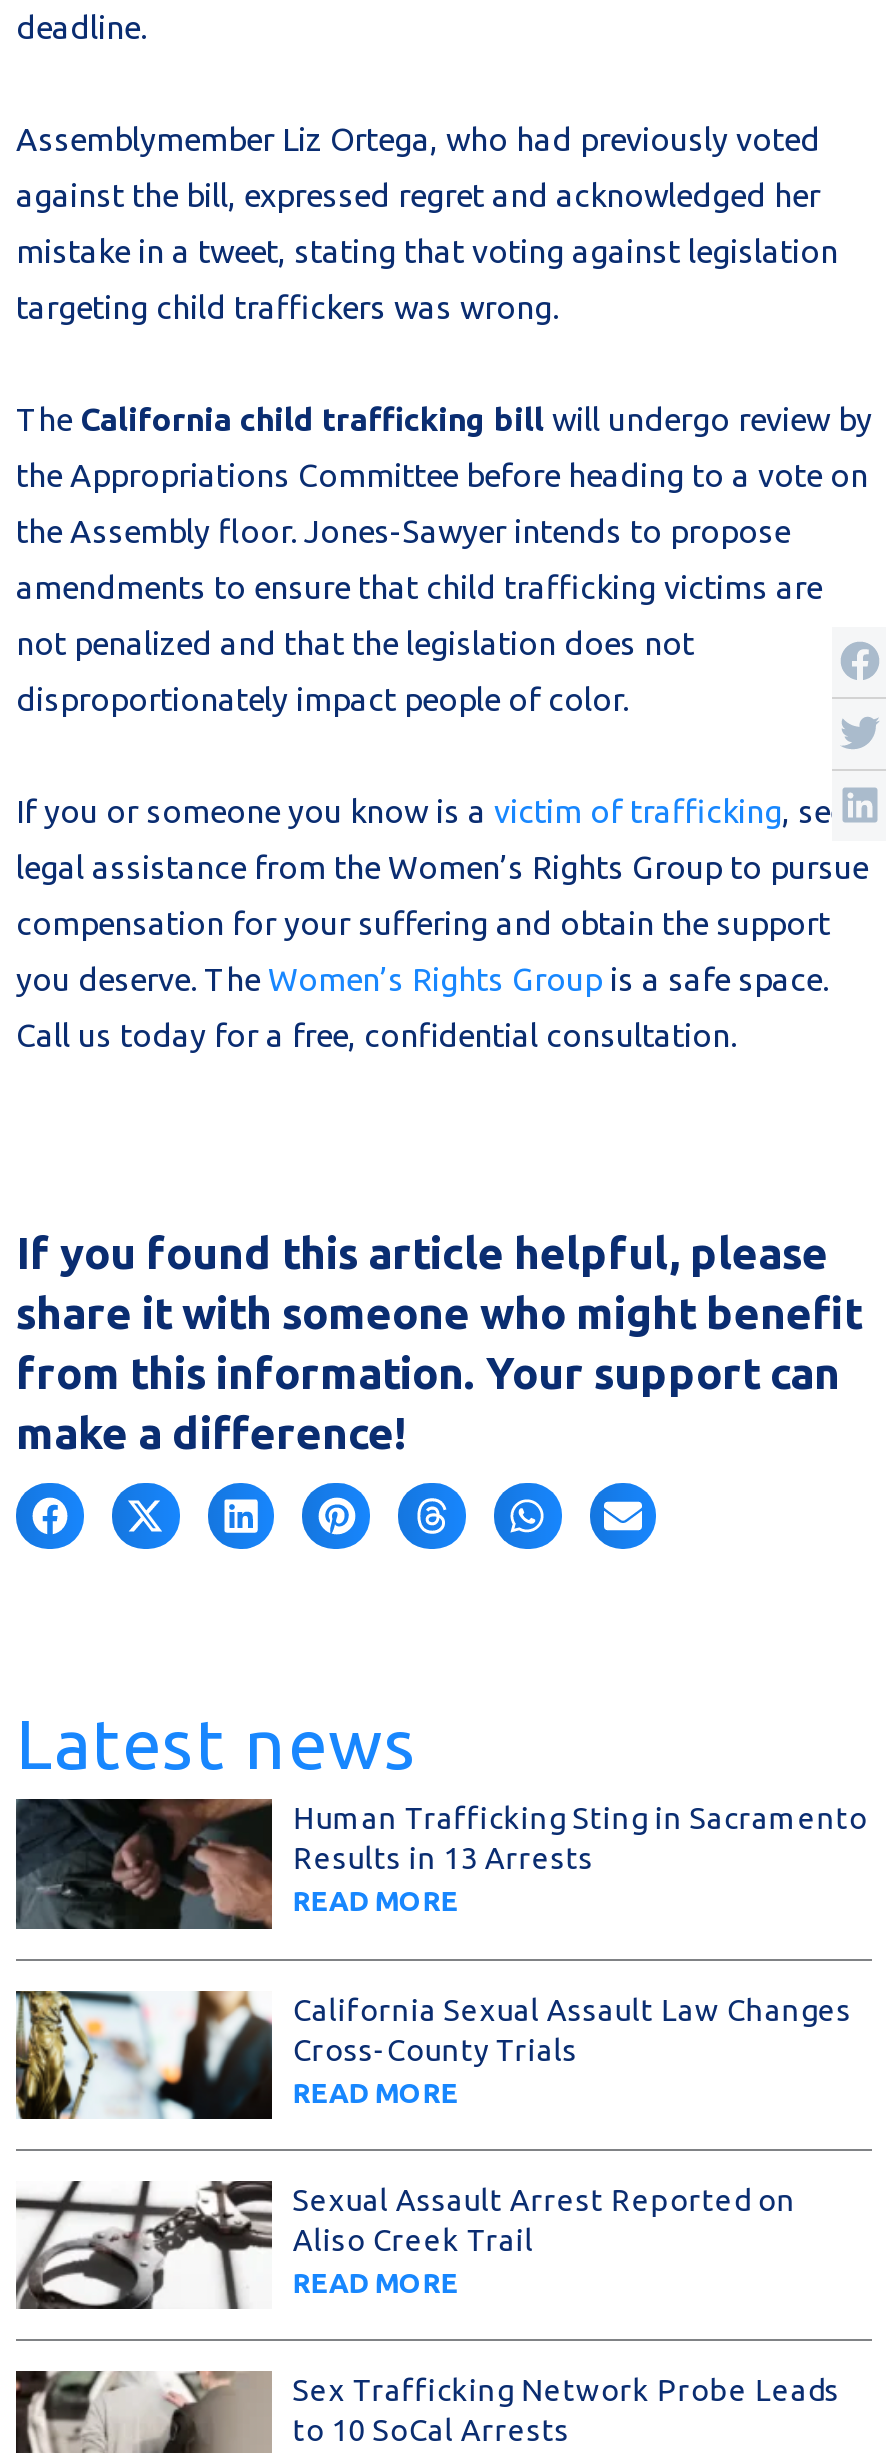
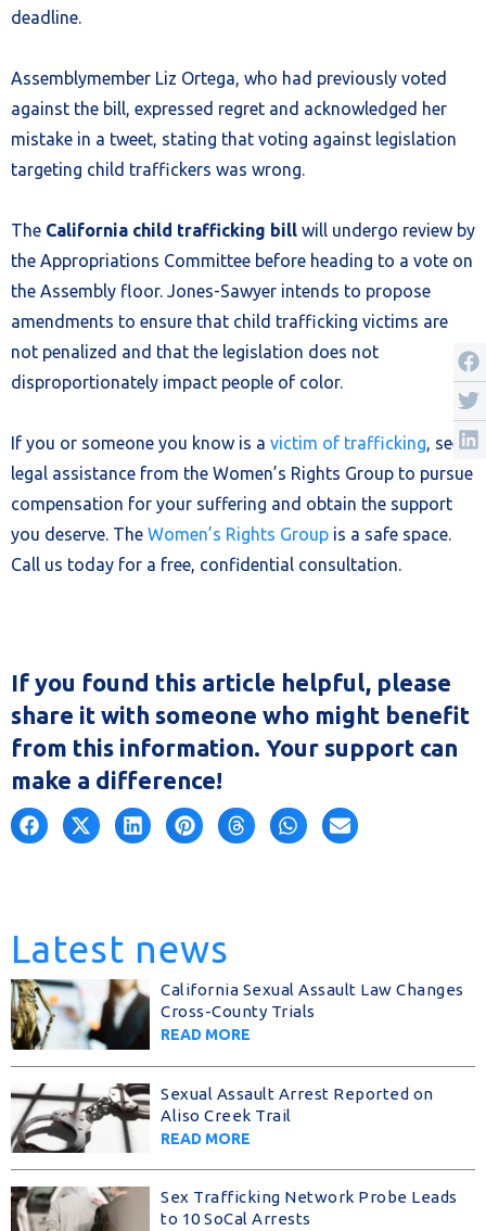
[14,1797,868,1931] [image] | Human Trafficking Sting in Sacramento | Results in 13 Arrests | READ MORE -> none

